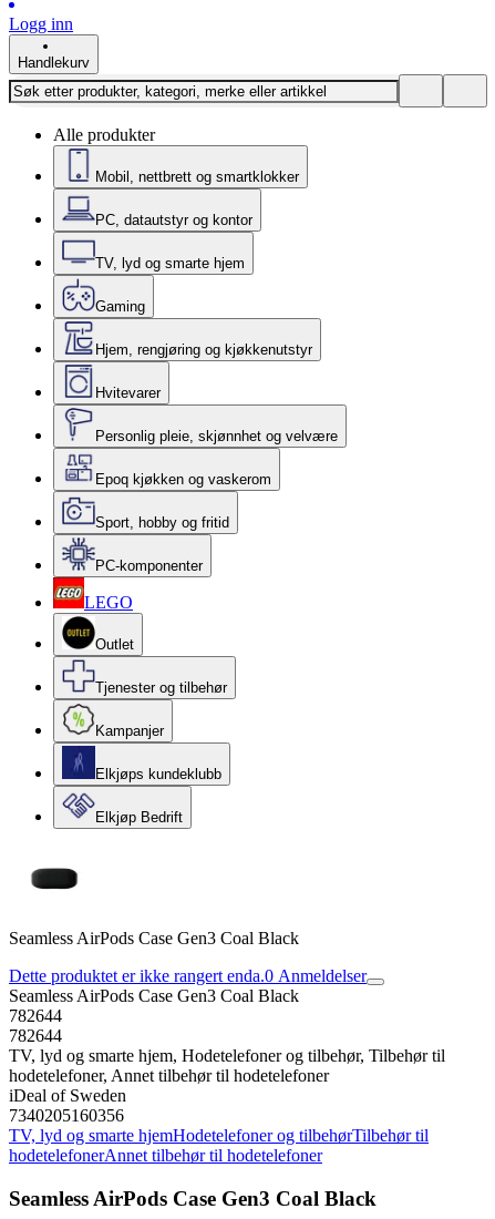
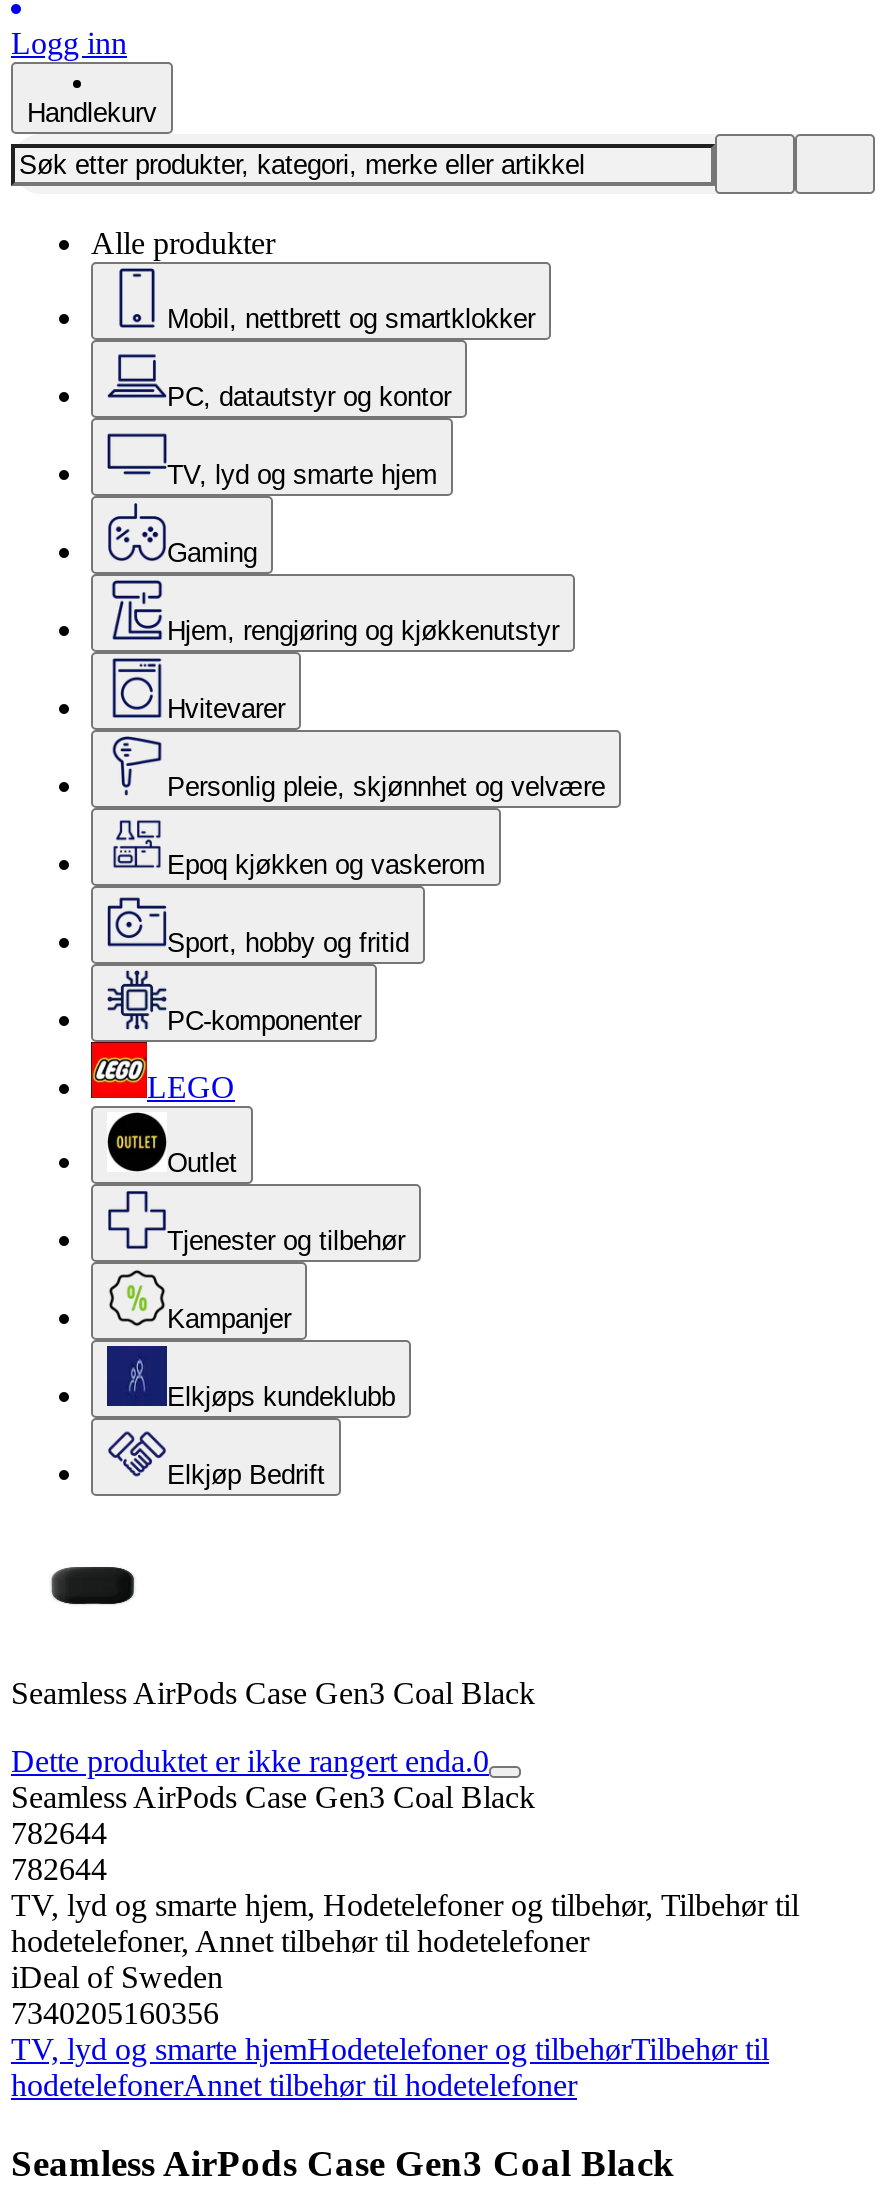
[9,966,367,985] Dette produktet er ikke rangert enda.0 Anmeldelser -> [11,1744,489,1778] Dette produktet er ikke rangert enda.0

